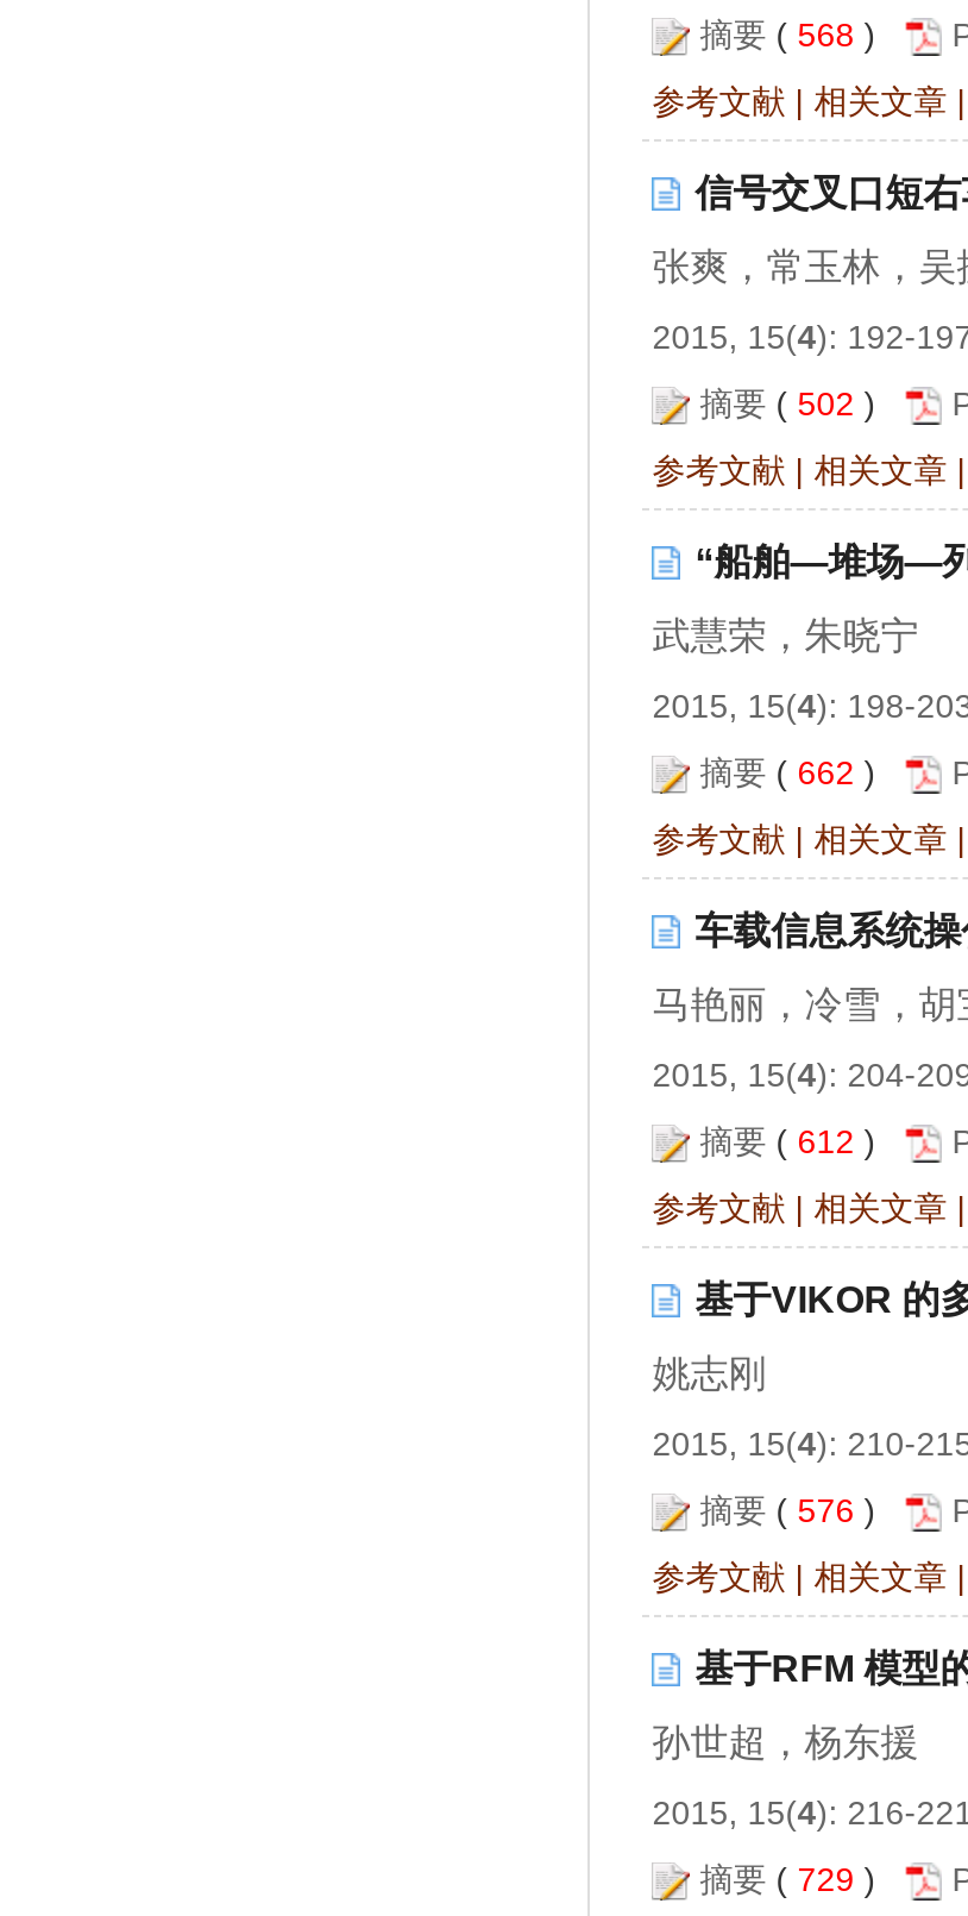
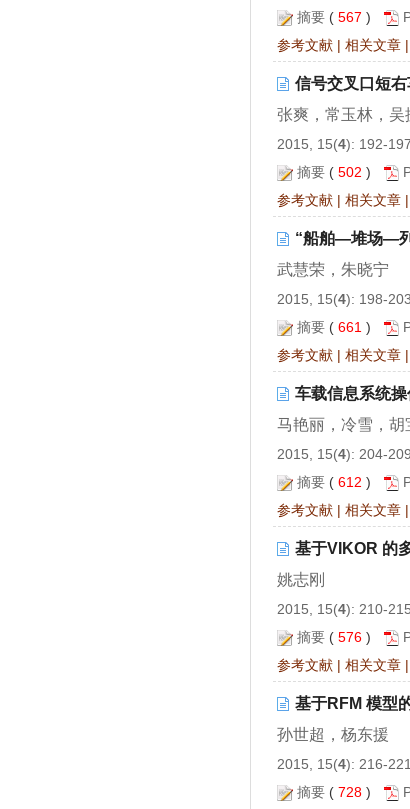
[700,16,904,54] 摘要( 568) -> [297,9,383,25] 摘要( 567)
[700,754,904,792] 摘要( 662) -> [297,319,383,335] 摘要( 661)
[700,1860,904,1898] 摘要( 729) -> [297,784,383,800] 摘要( 728)

